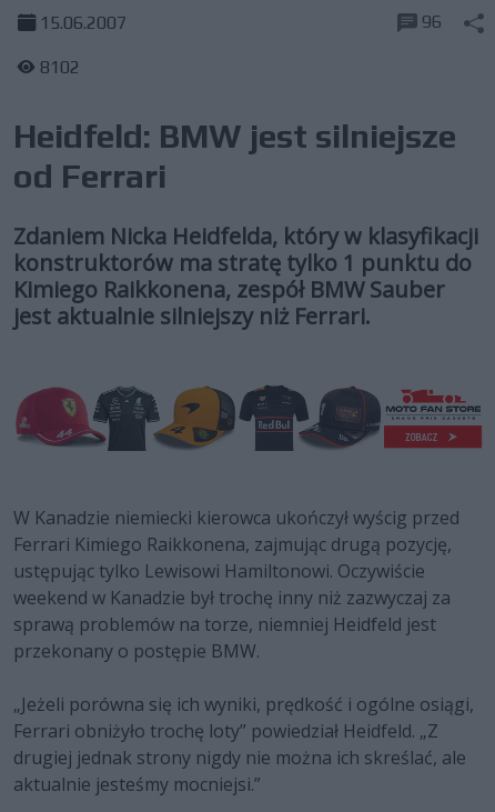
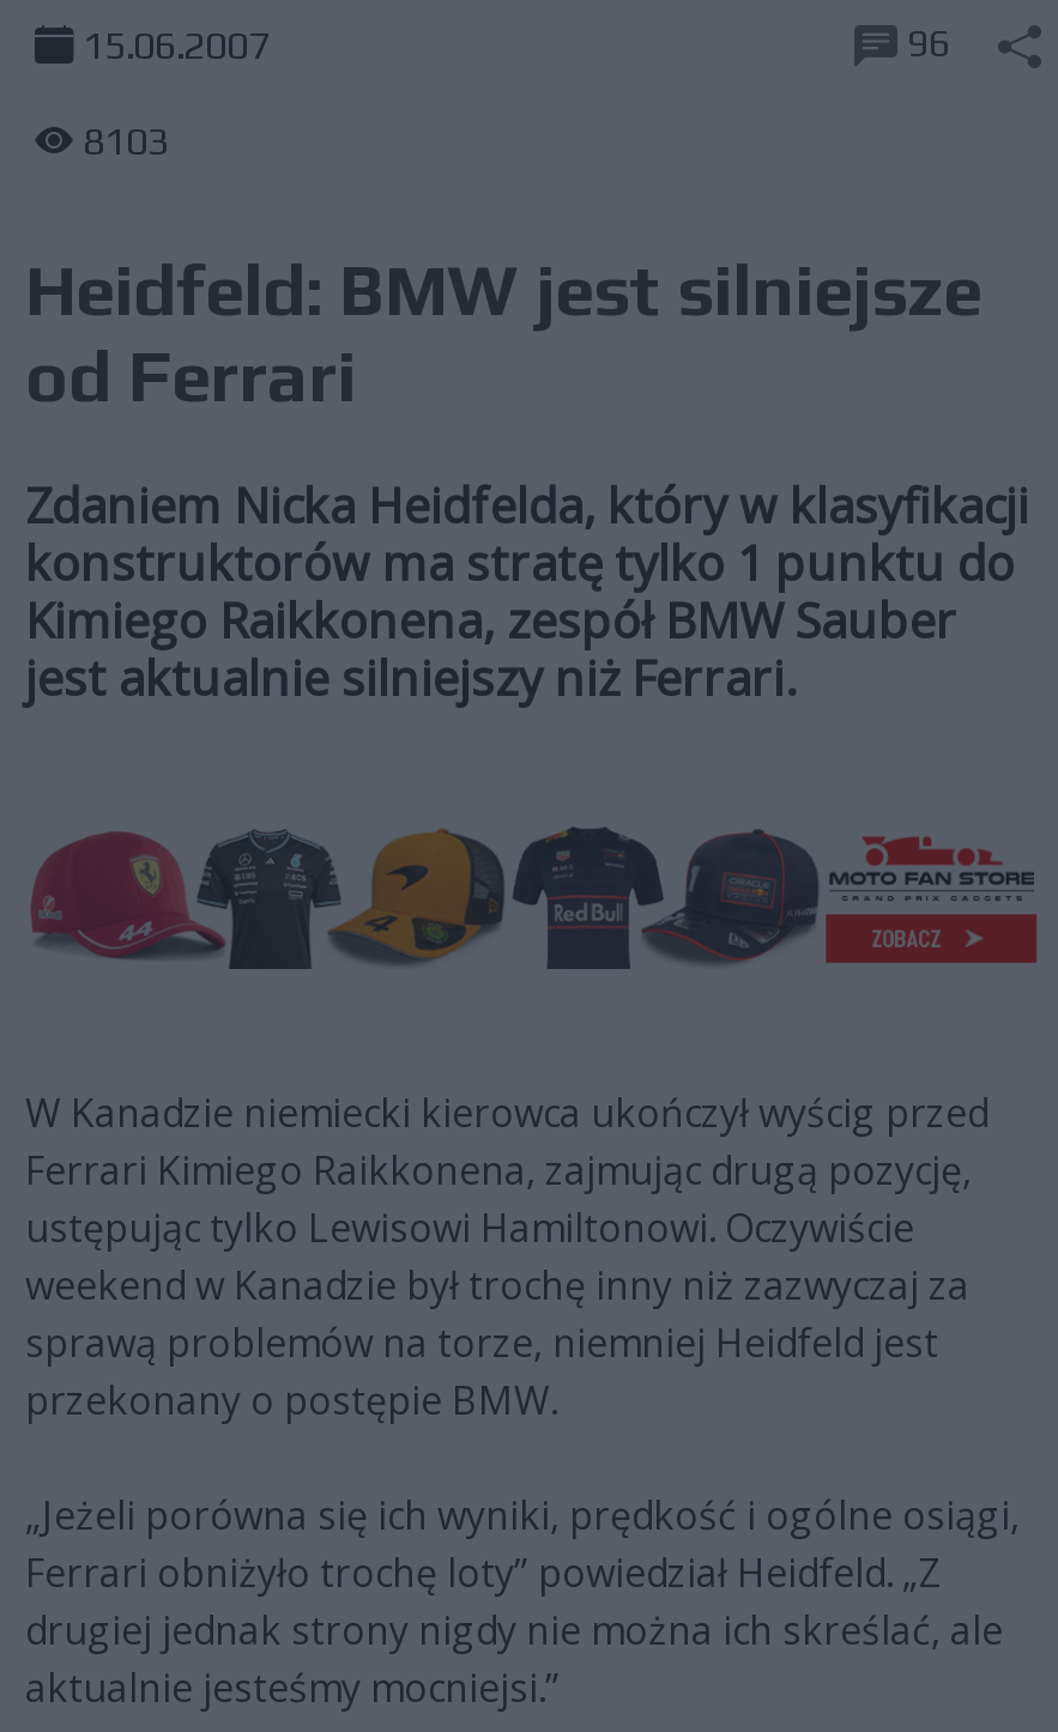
[40,57,80,78] 8102 -> [83,119,169,164] 8103

